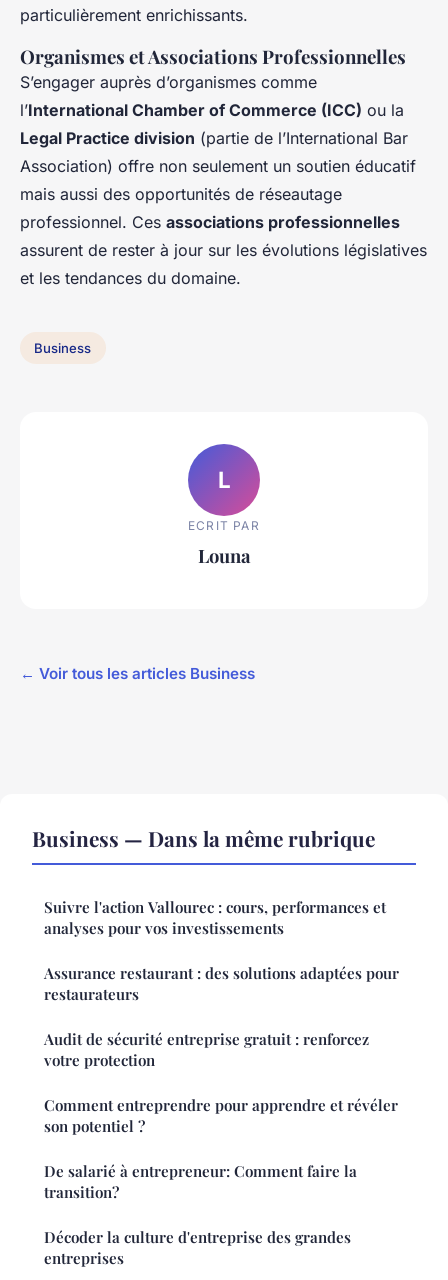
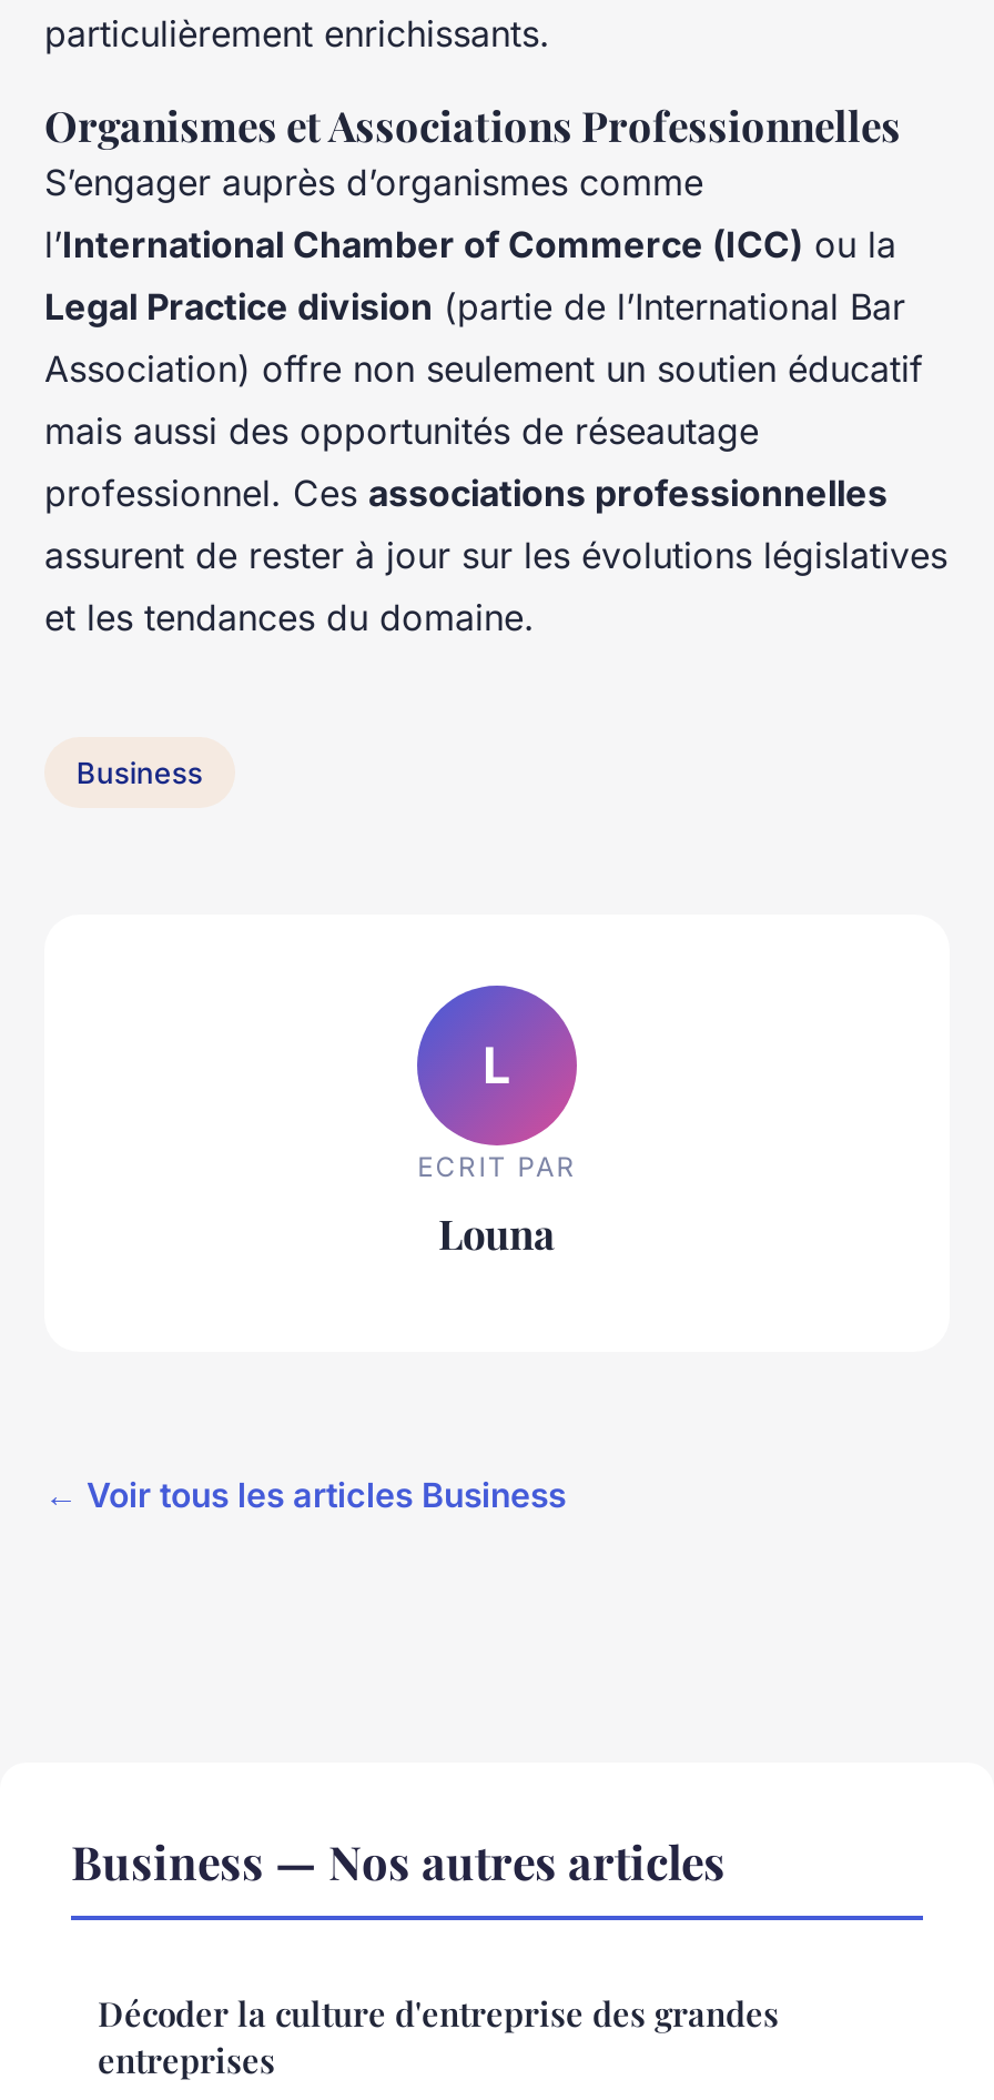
[32,824,399,1202] Business — Dans la même rubrique | Suivre l'action Vallourec : cours, performances et | analyses pour vos investissements | Assurance restaurant : des solutions adaptées pour | restaurateurs | Audit de sécurité entreprise gratuit : renforcez | votre protection | Comment entreprendre pour apprendre et révéler | son potentiel ? | De salarié à entrepreneur: Comment faire la | transition? -> [71,1829,726,1891] Business — Nos autres articles

